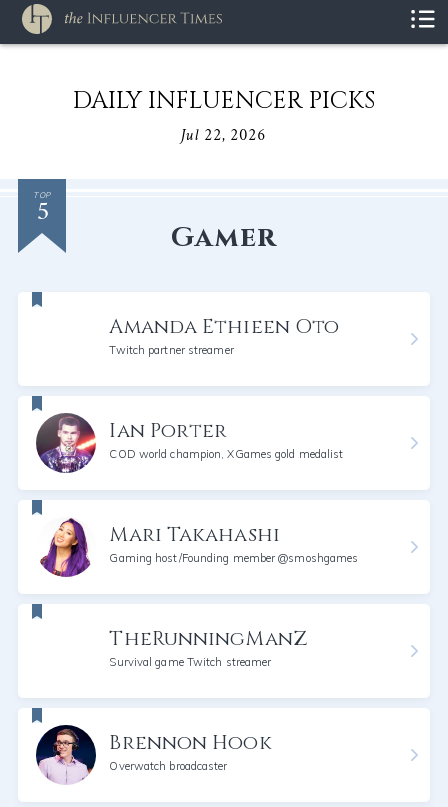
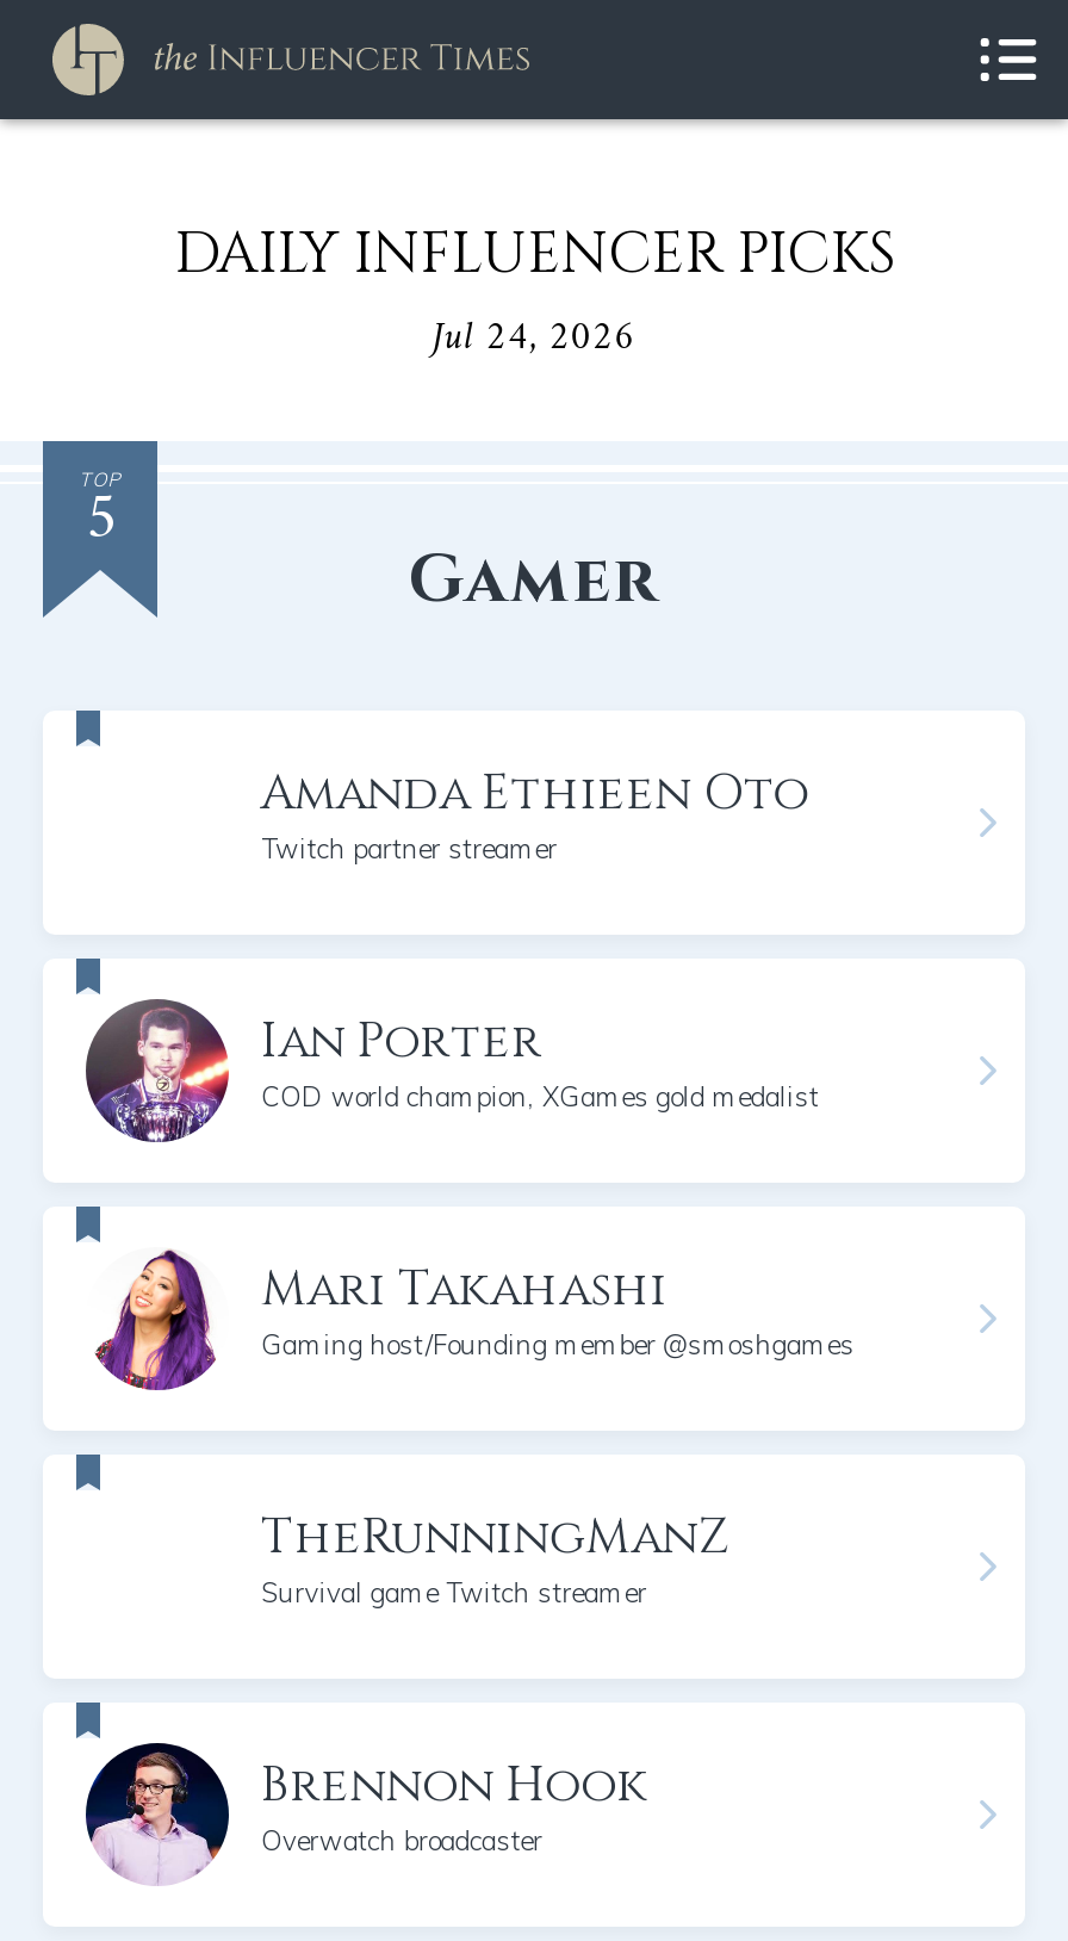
[181,122,267,150] Jul 22, 2026 -> [432,305,636,372] Jul 24, 2026

